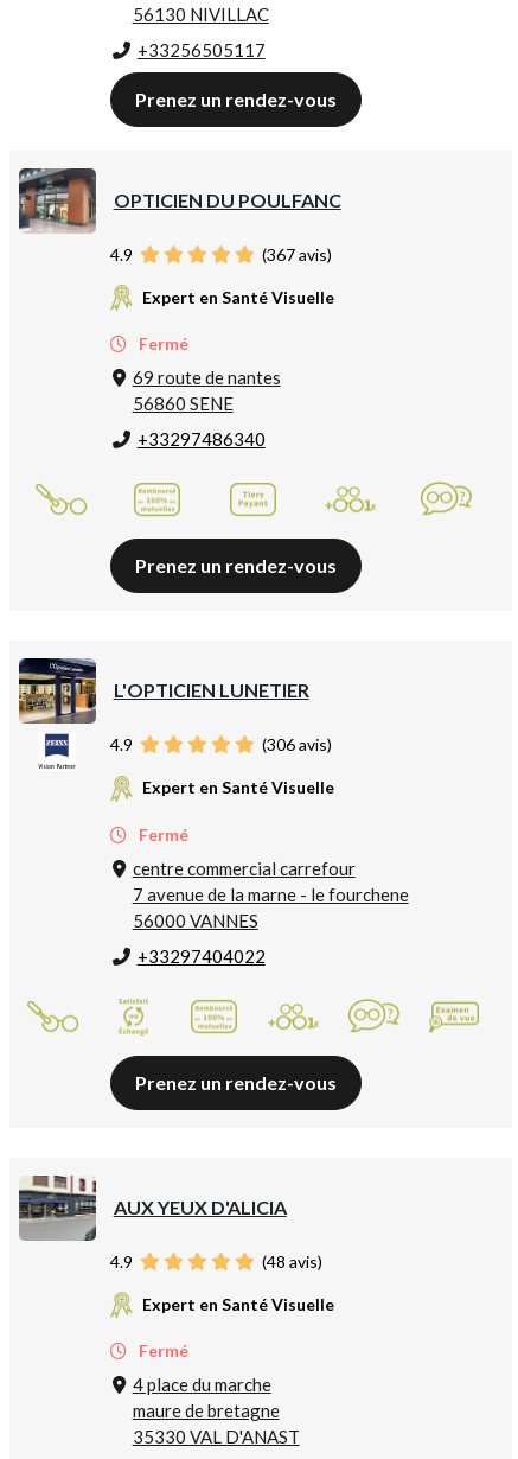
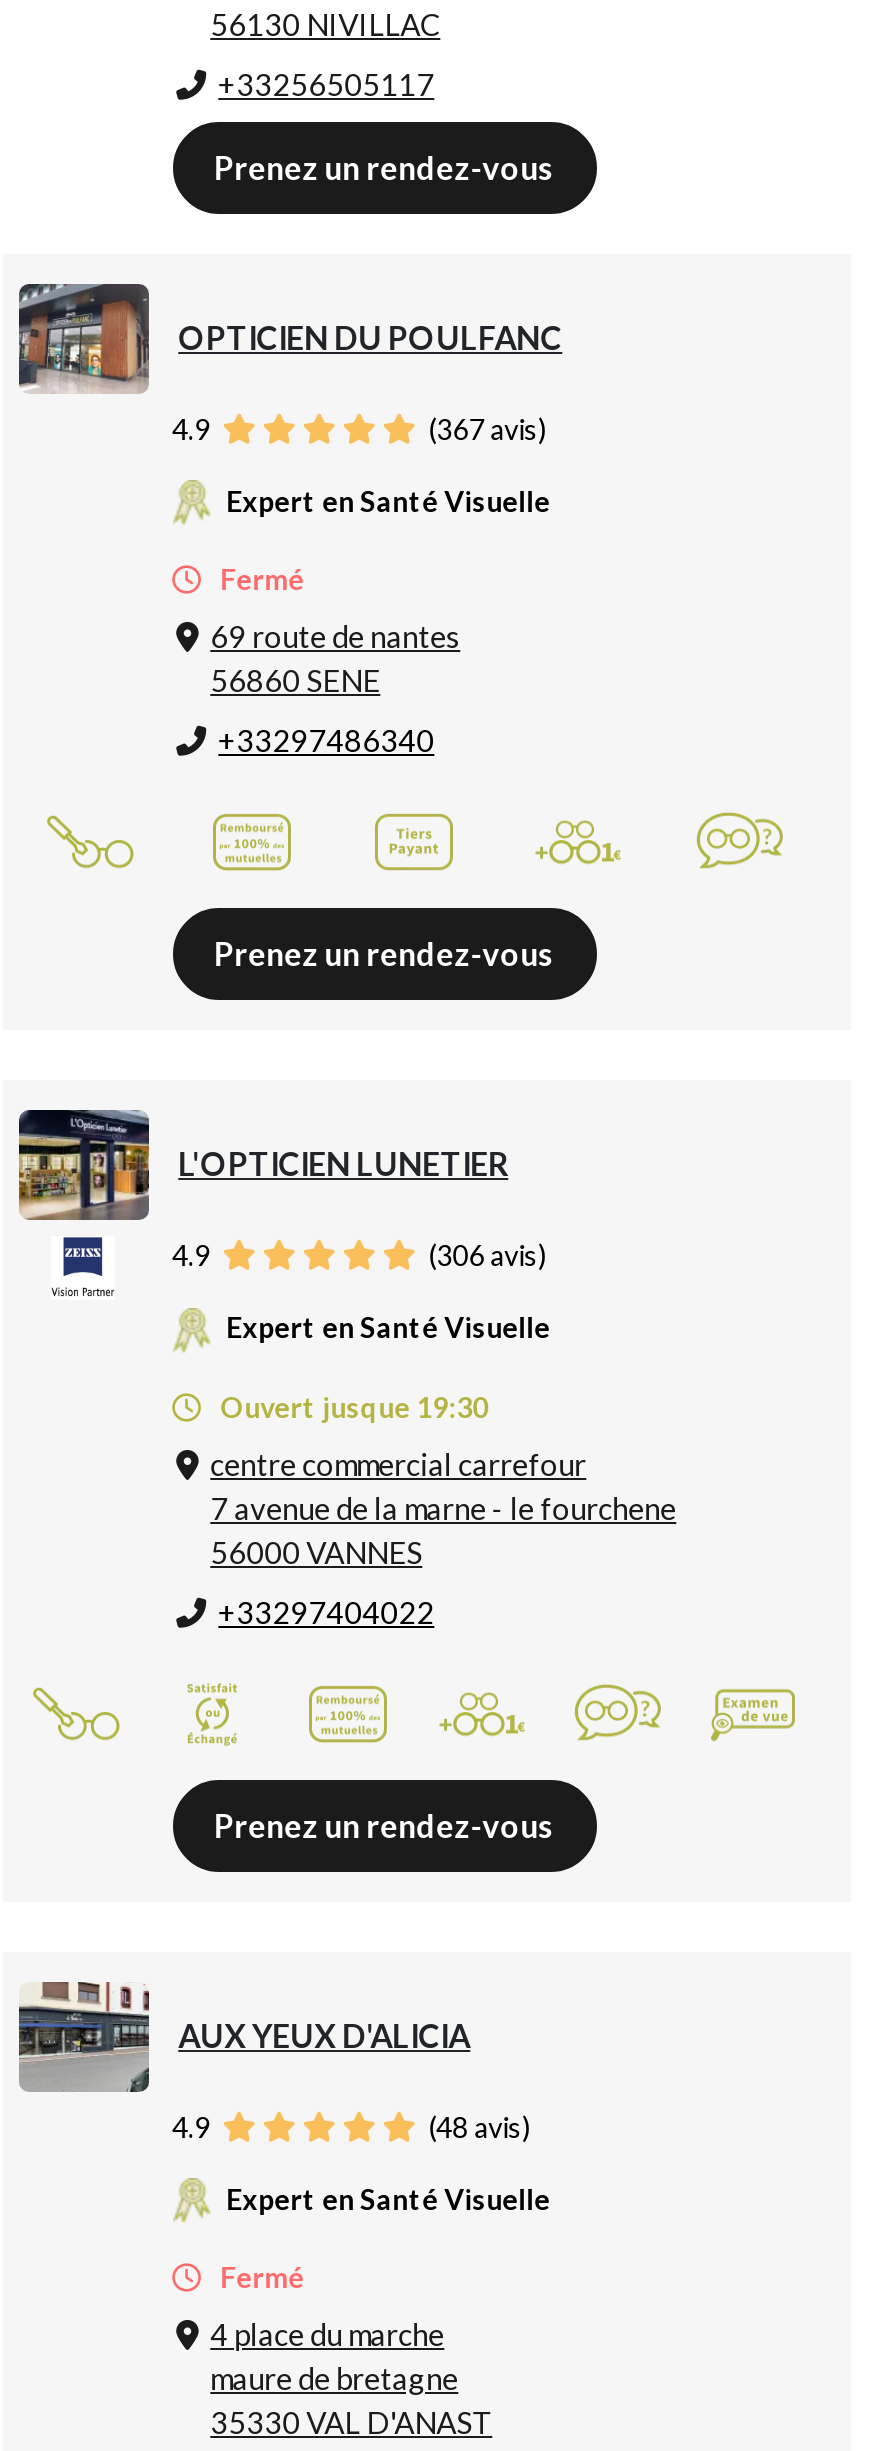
[135,824,188,844] Fermé -> [214,1389,488,1423] Ouvert jusque 19:30

